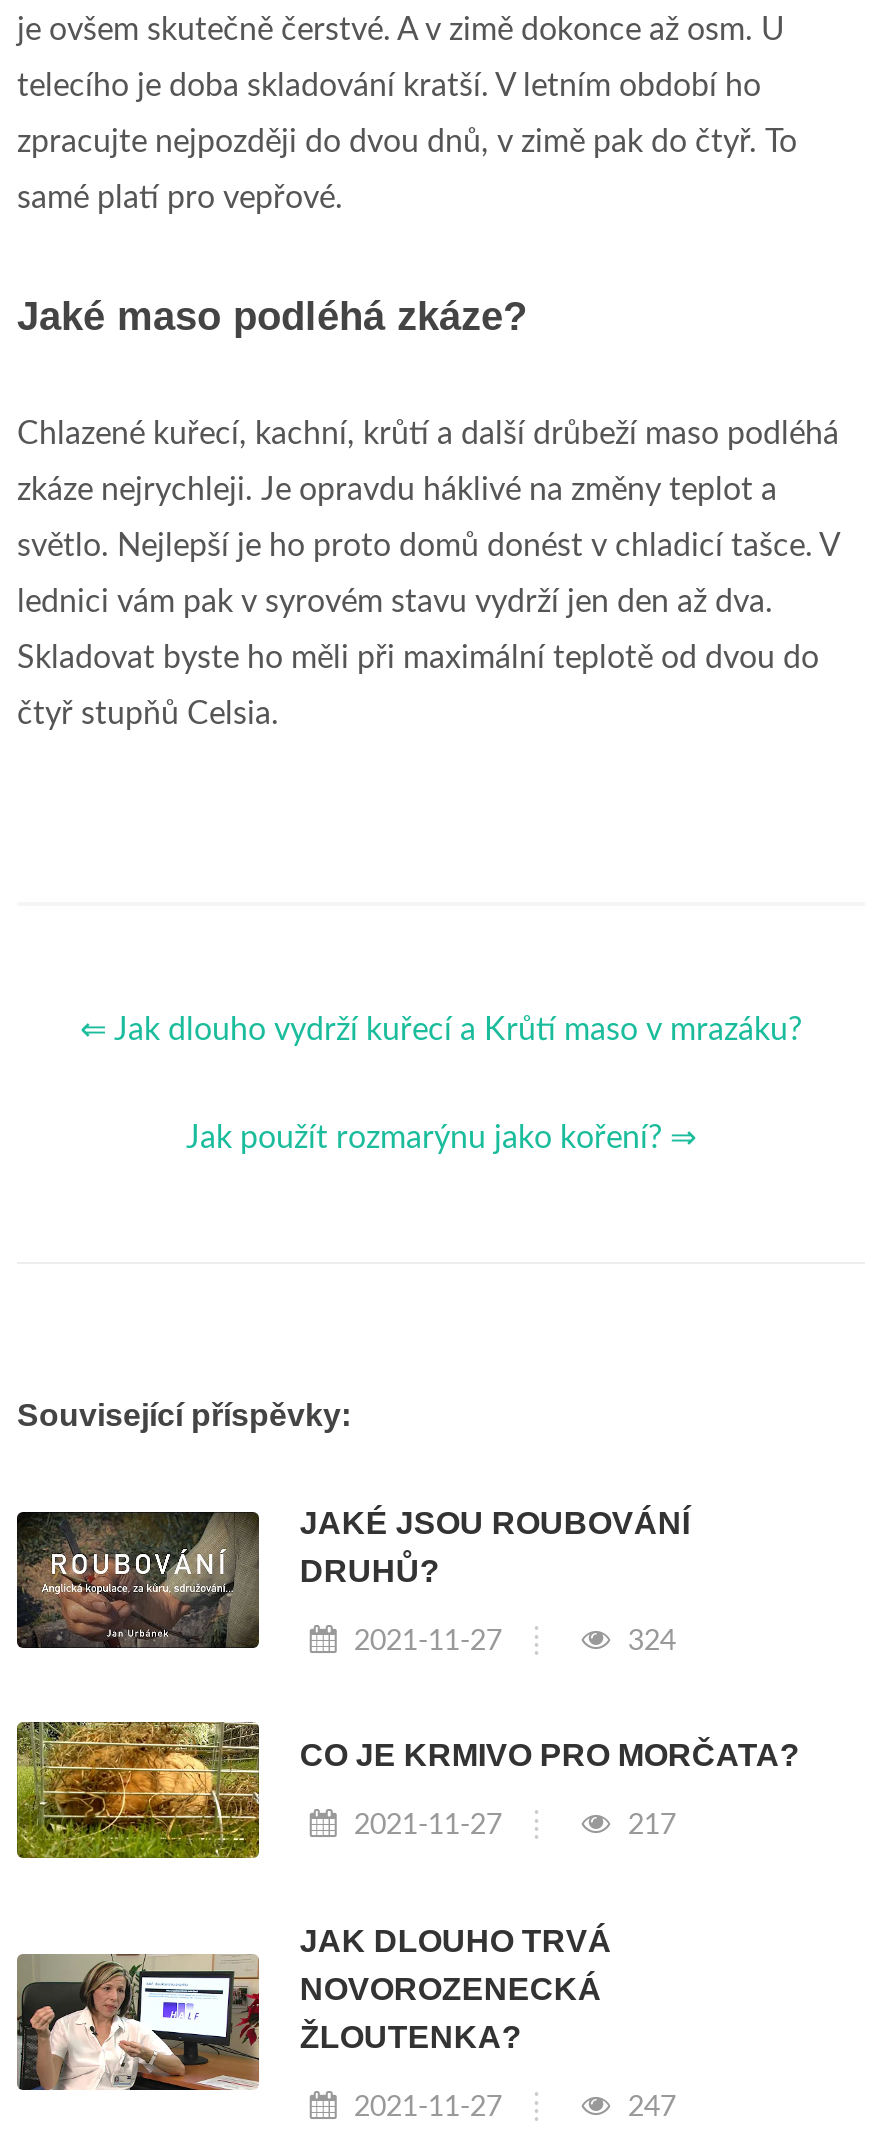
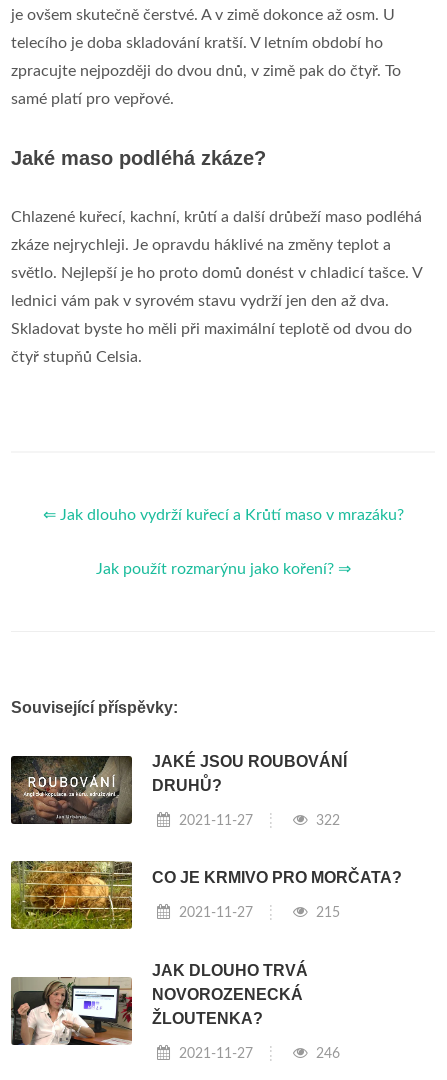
[620,1626,676,1656] 324 -> [312,813,340,828] 322
[620,1811,676,1841] 217 -> [312,905,340,920] 215
[620,2092,676,2122] 247 -> [312,1046,340,1061] 246

